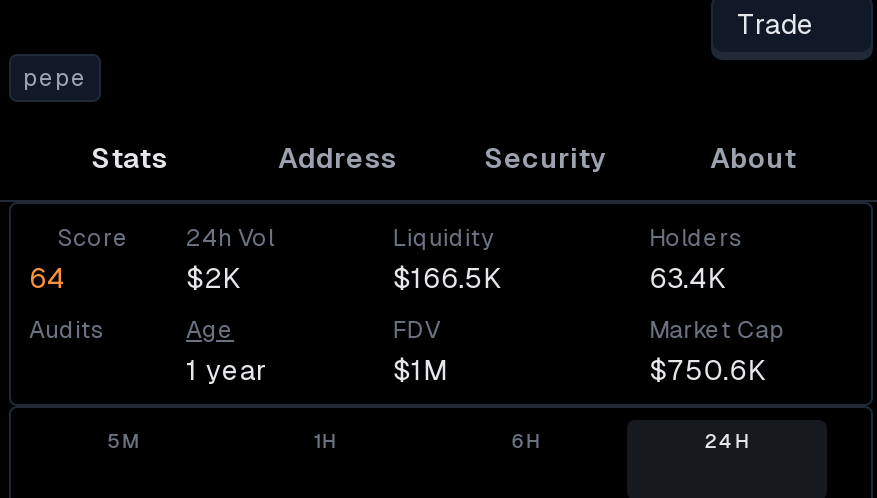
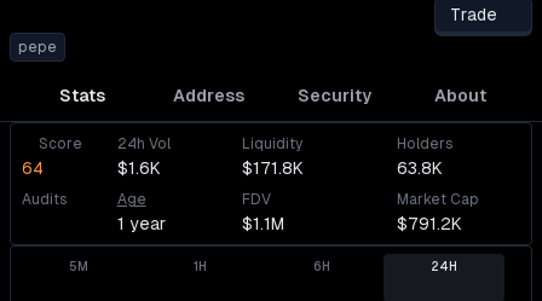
[186,262,240,294] $2K -> [117,158,160,178] $1.6K
[393,262,501,294] $166.5K -> [242,158,304,178] $171.8K
[649,262,725,294] 63.4K -> [397,158,443,178] 63.8K
[393,354,445,386] $1M -> [242,214,284,233] $1.1M
[649,354,765,386] $750.6K -> [397,214,462,233] $791.2K

